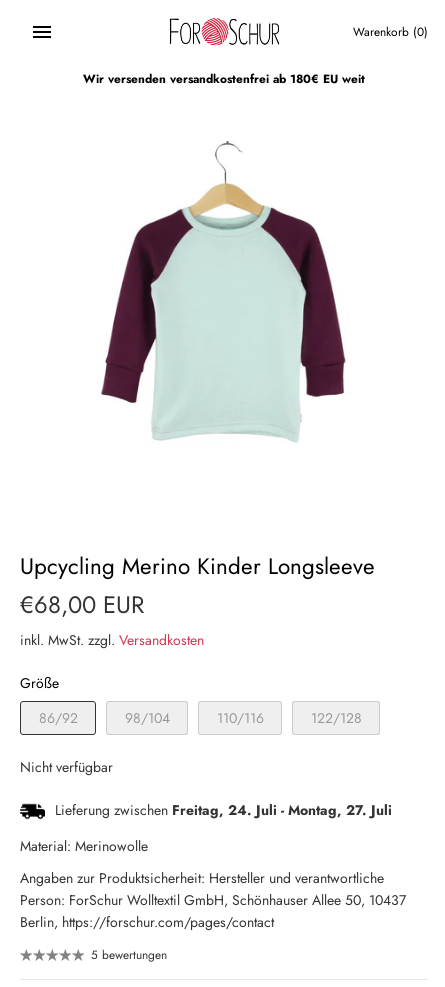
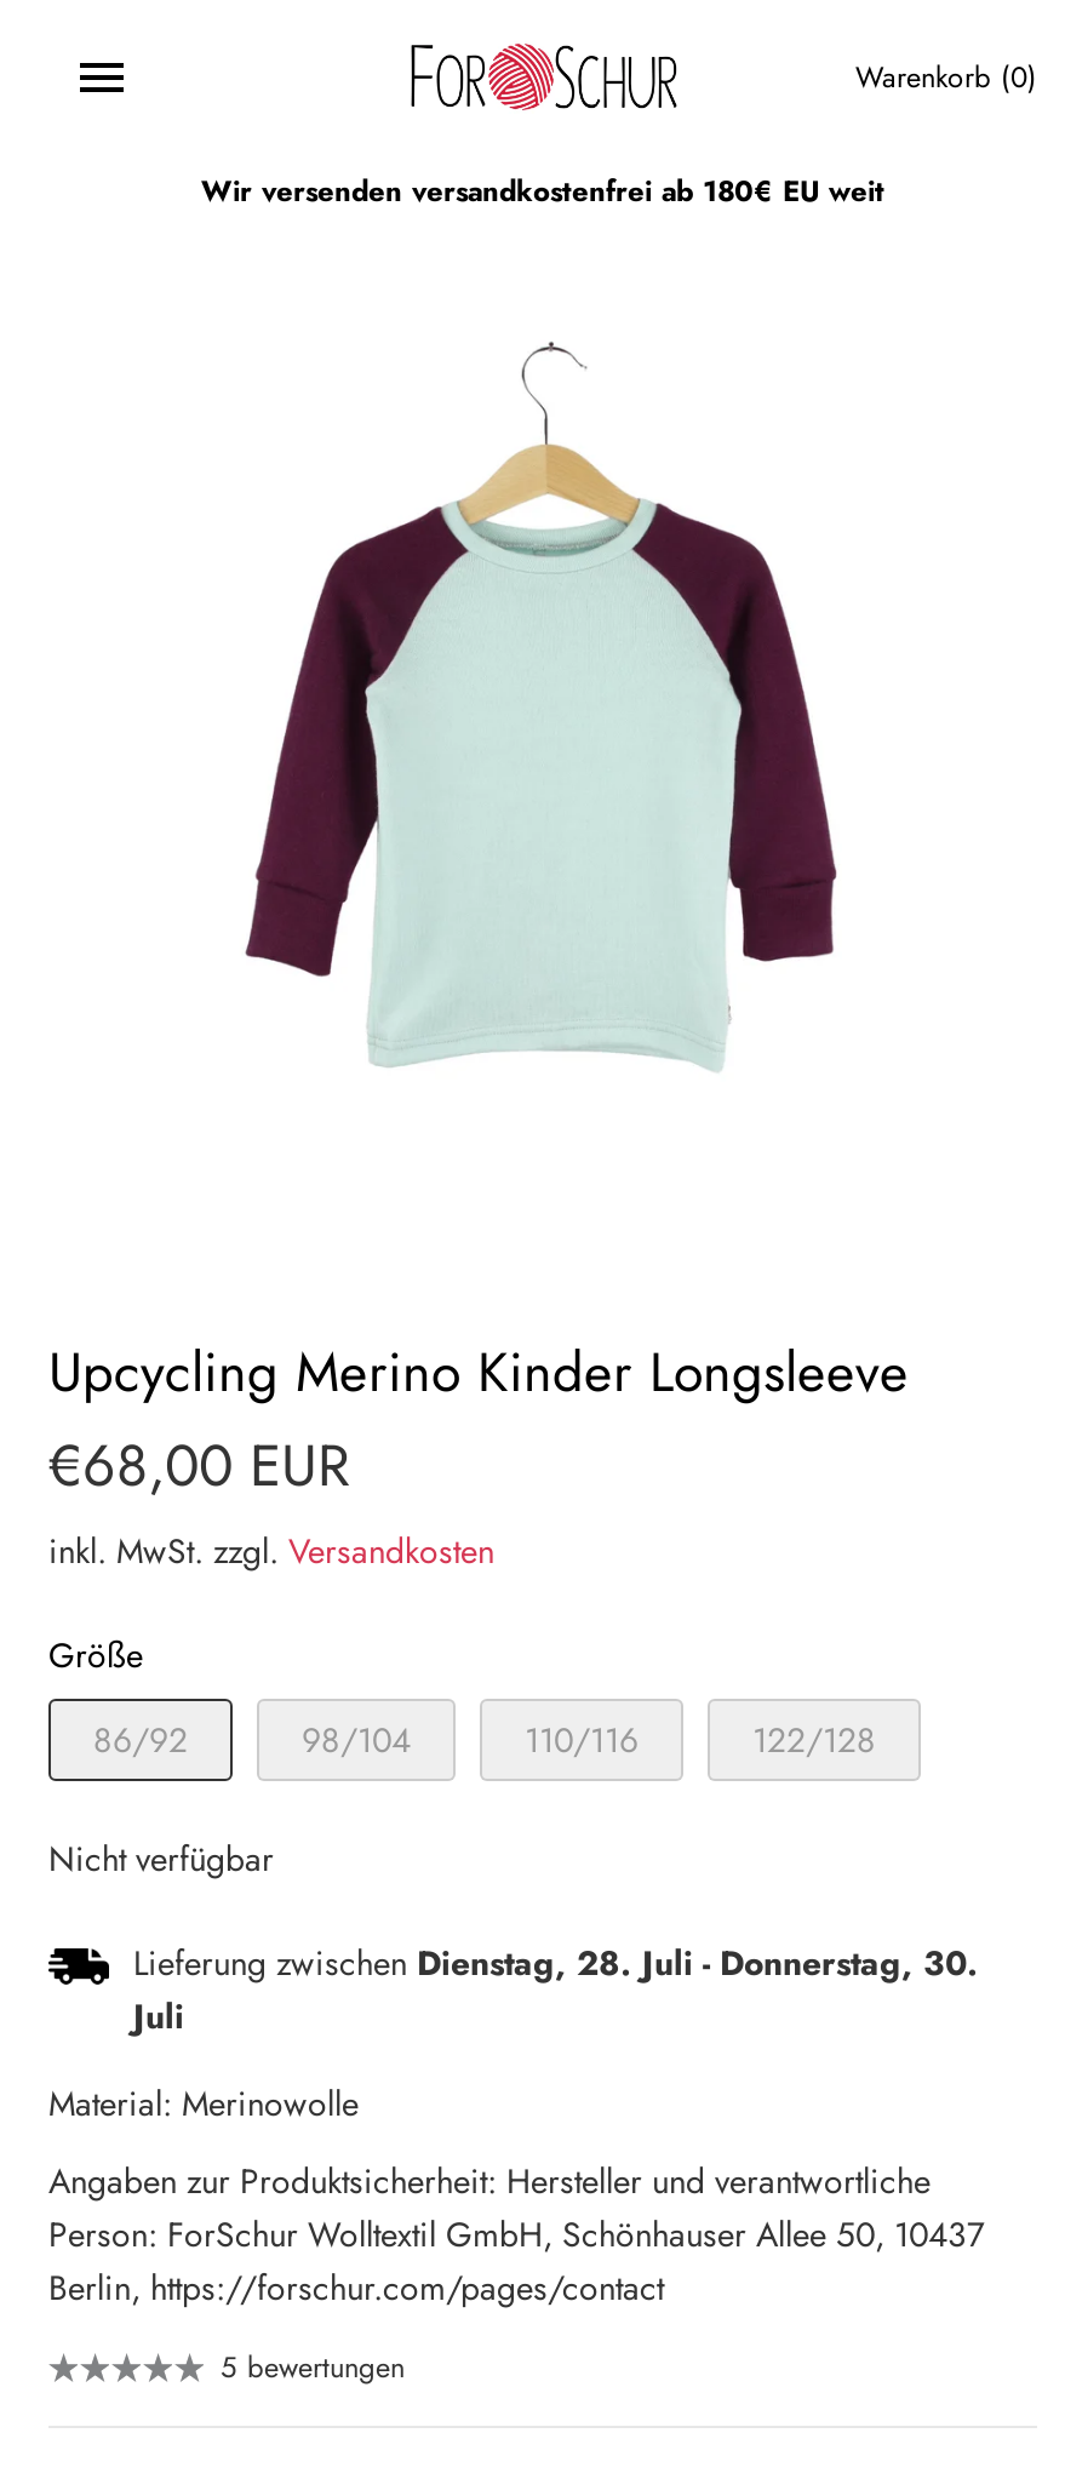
[55,800,392,820] Lieferung zwischen Freitag, 24. Juli - Montag, 27. Juli -> [133,1939,979,2041] Lieferung zwischen Dienstag, 28. Juli - Donnerstag, 30. | Juli

